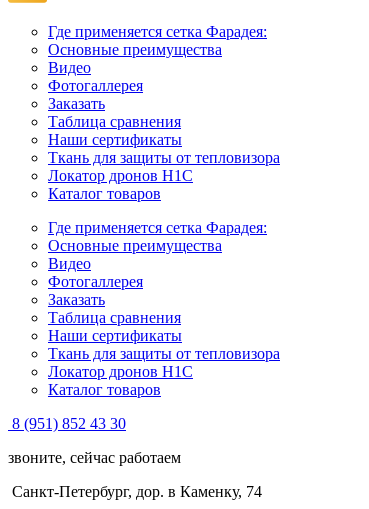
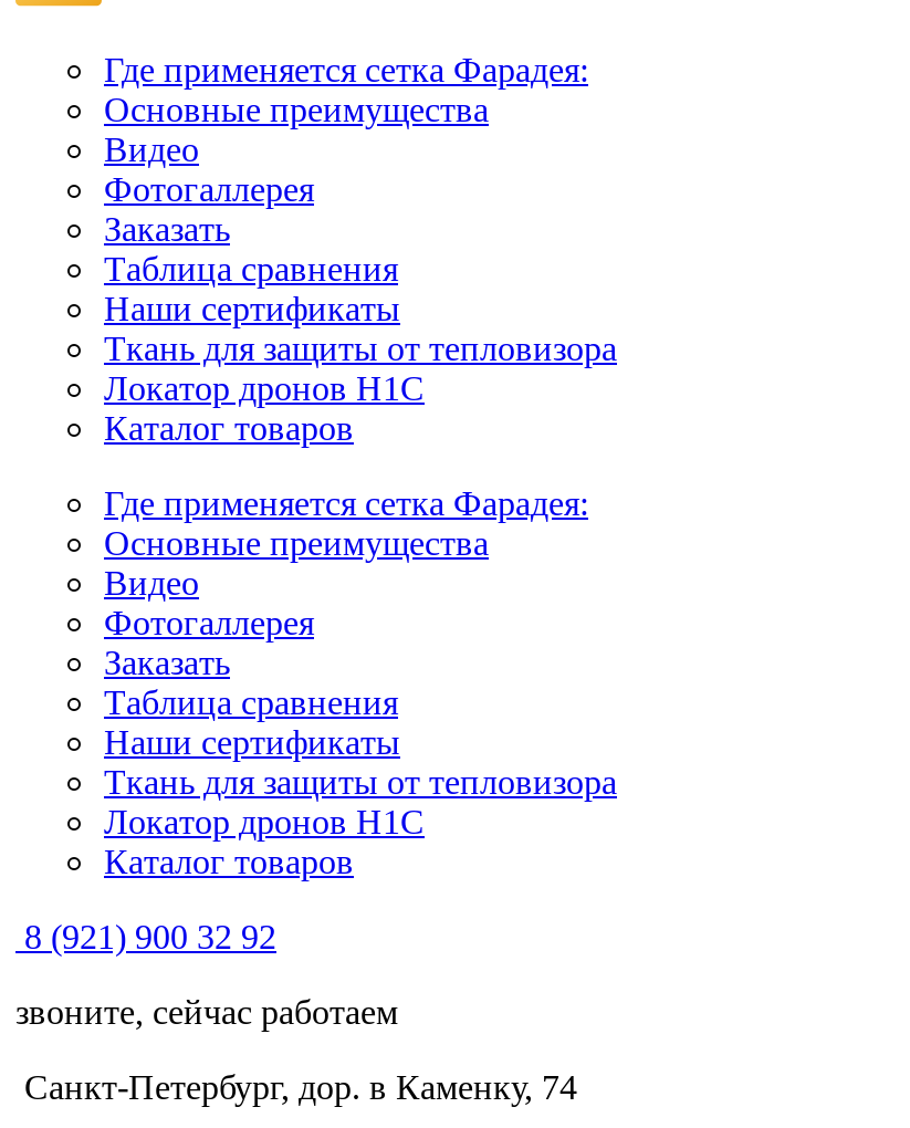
[8,415,126,432] 8 (951) 852 43 30 -> [15,918,276,955] 8 (921) 900 32 92

